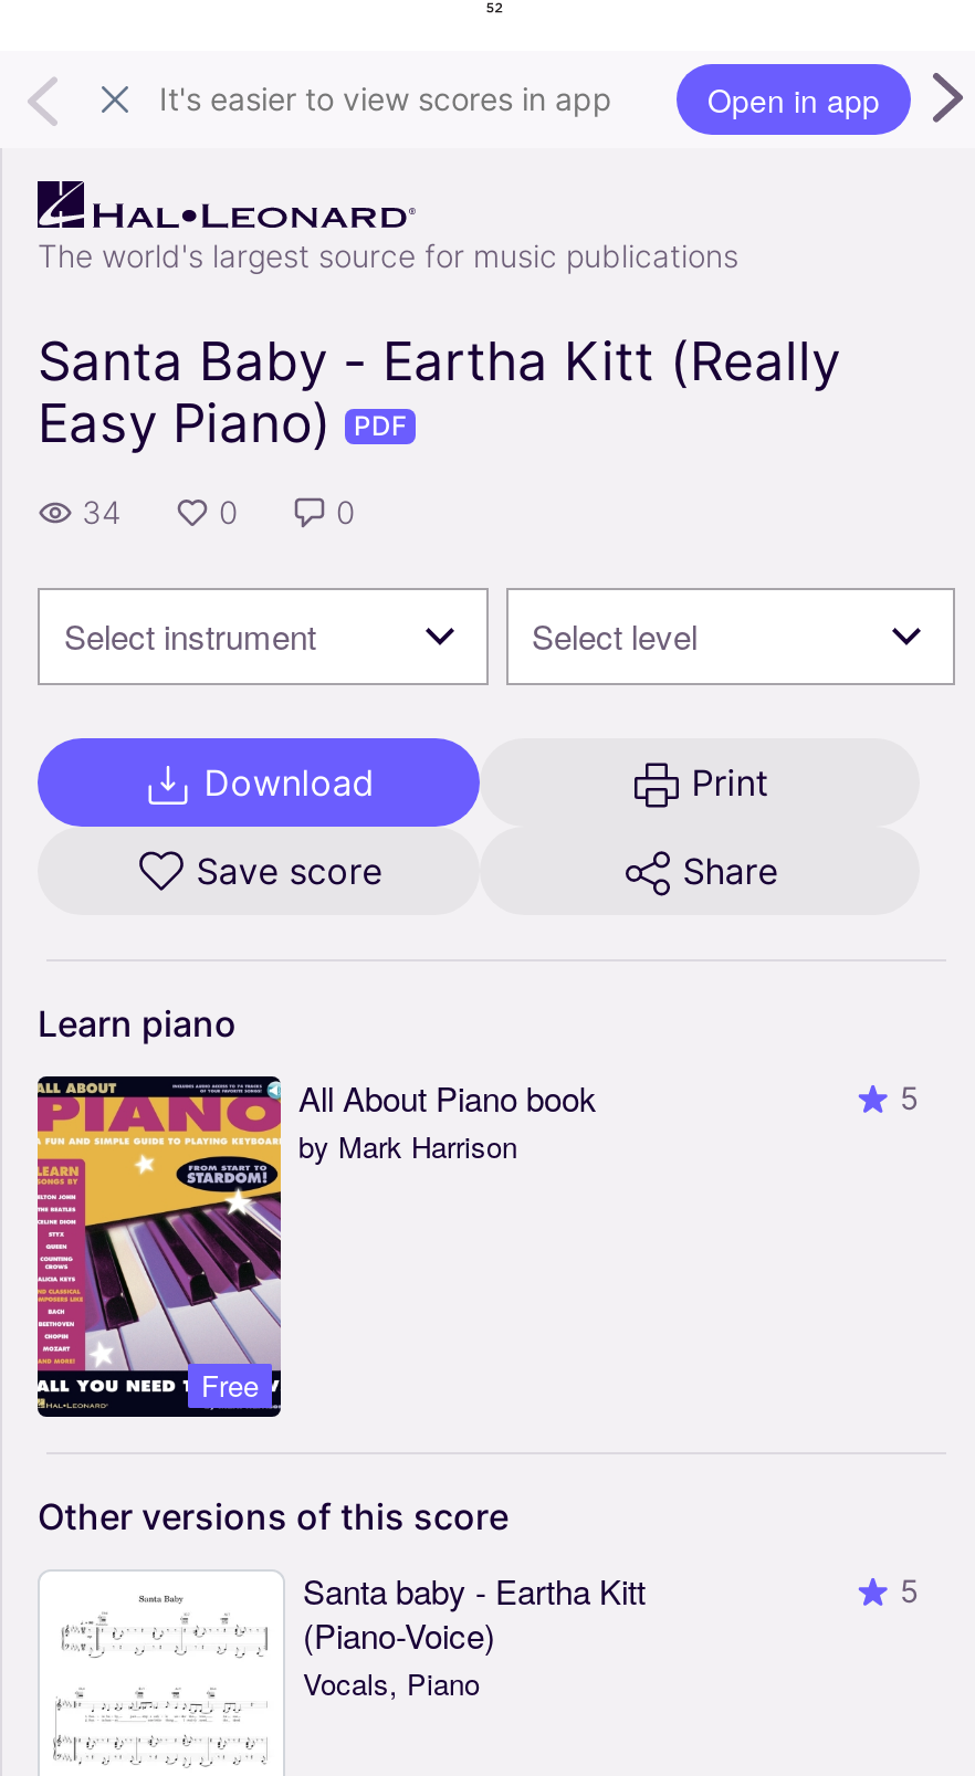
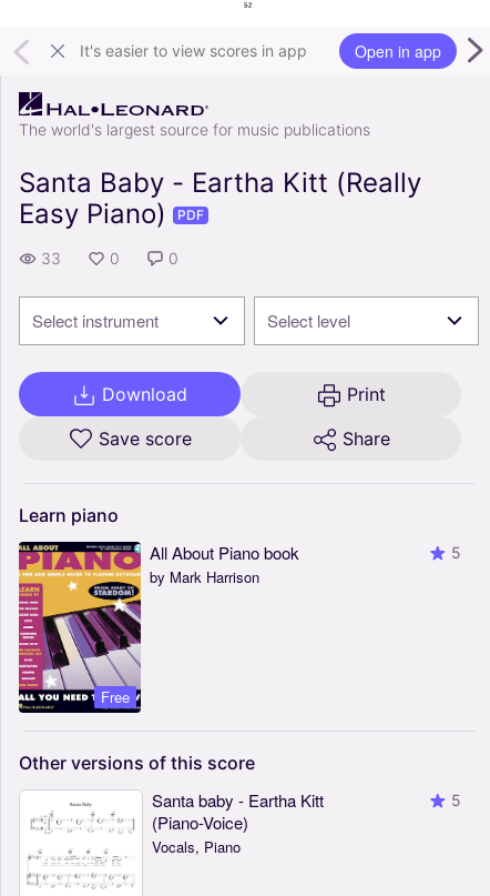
[82,494,122,531] 34 -> [41,249,61,268] 33

